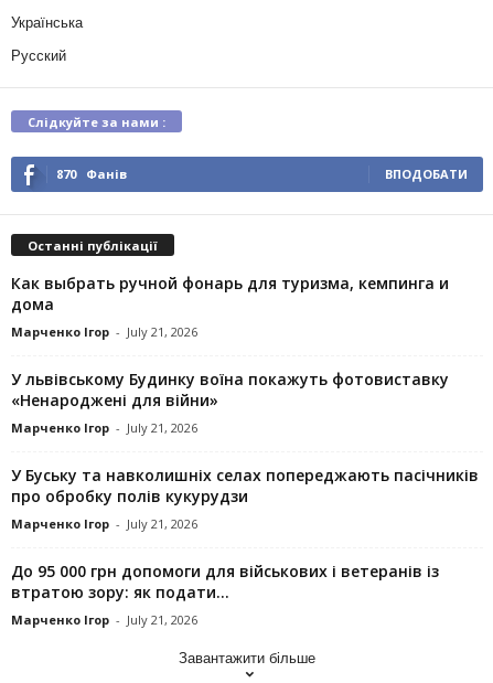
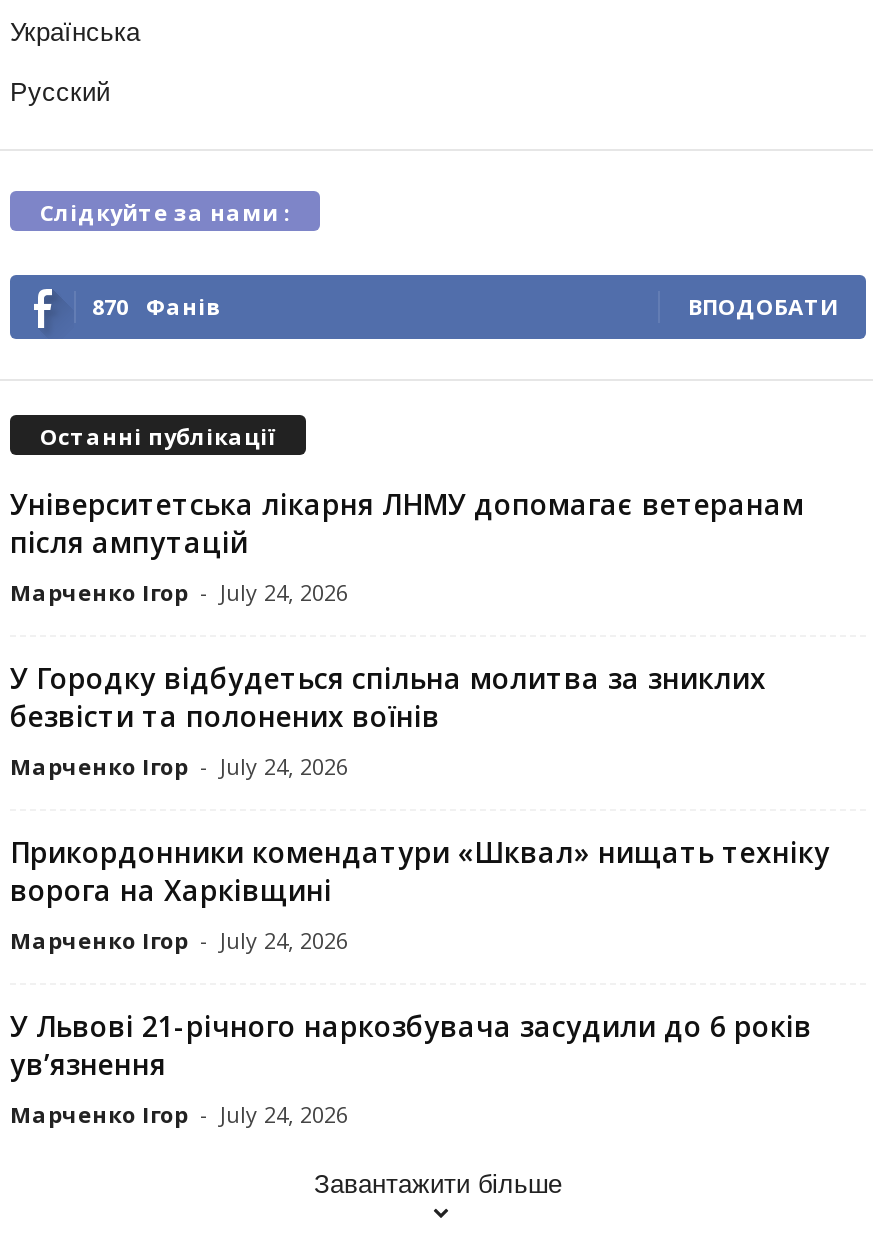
[11,273,449,340] Как выбрать ручной фонарь для туризма, кемпинга и | дома | Марченко Ігор - July 21, 2026 -> [10,485,804,607] Університетська лікарня ЛНМУ допомагає ветеранам | після ампутацій | Марченко Ігор - July 24, 2026
[11,369,449,436] У львівському Будинку воїна покажуть фотовиставку | «Ненароджені для війни» | Марченко Ігор - July 21, 2026 -> [10,659,766,781] У Городку відбудеться спільна молитва за зниклих | безвісти та полонених воїнів | Марченко Ігор - July 24, 2026
[11,465,479,532] У Буську та навколишніх селах попереджають пасічників | про обробку полів кукурудзи | Марченко Ігор - July 21, 2026 -> [10,833,830,955] Прикордонники комендатури «Шквал» нищать техніку | ворога на Харківщині | Марченко Ігор - July 24, 2026
[11,561,439,628] До 95 000 грн допомоги для військових і ветеранів із | втратою зору: як подати... | Марченко Ігор - July 21, 2026 -> [10,1007,812,1129] У Львові 21-річного наркозбувача засудили до 6 років | ув’язнення | Марченко Ігор - July 24, 2026

